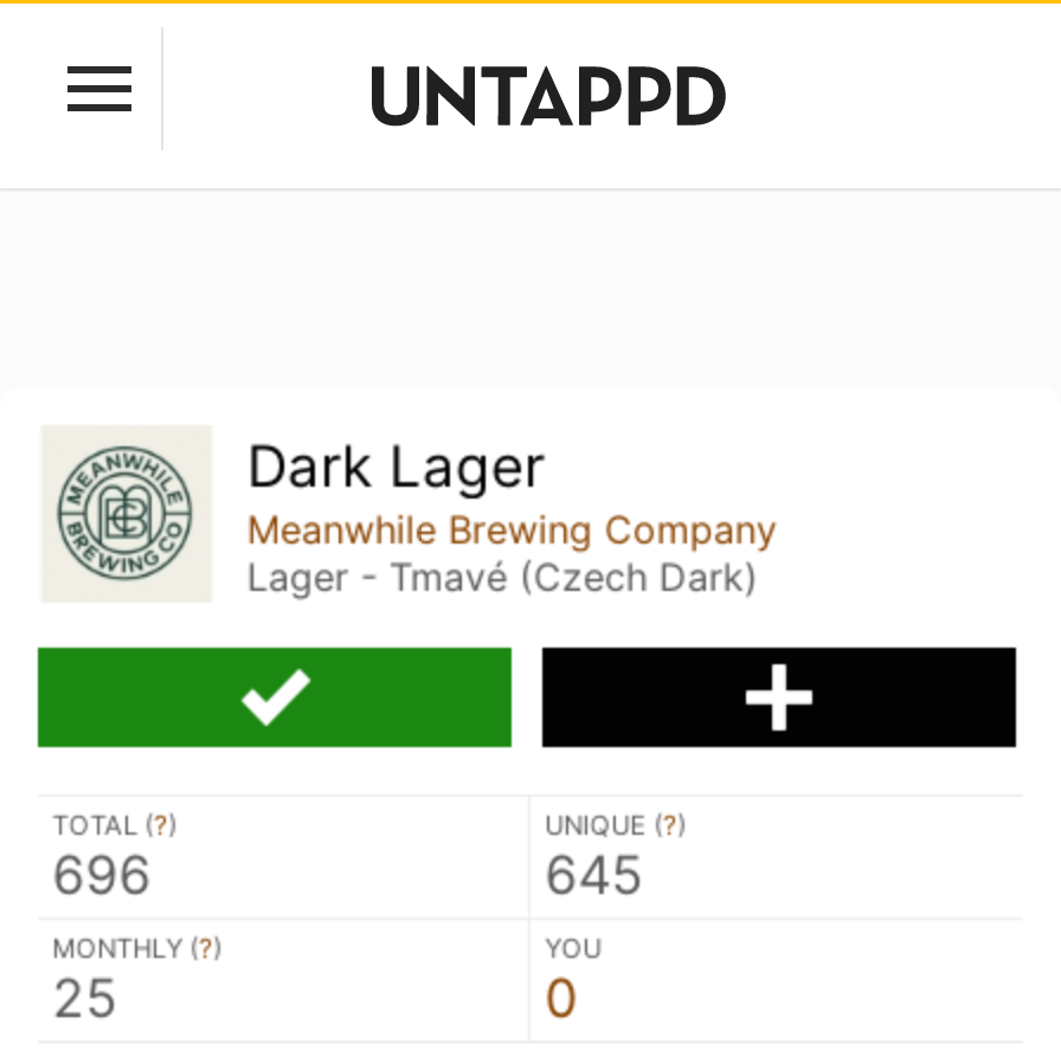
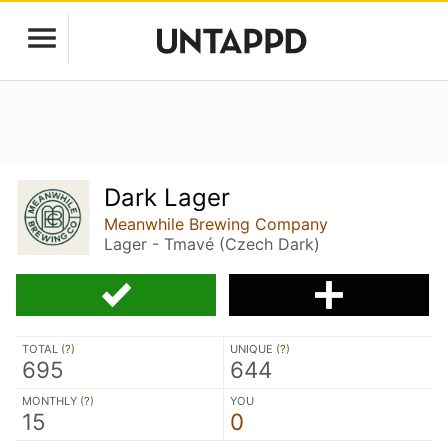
[52,842,152,906] 696 -> [22,356,64,383] 695
[545,842,644,906] 645 -> [230,356,272,383] 644
[52,965,118,1029] 25 -> [22,408,46,435] 15

